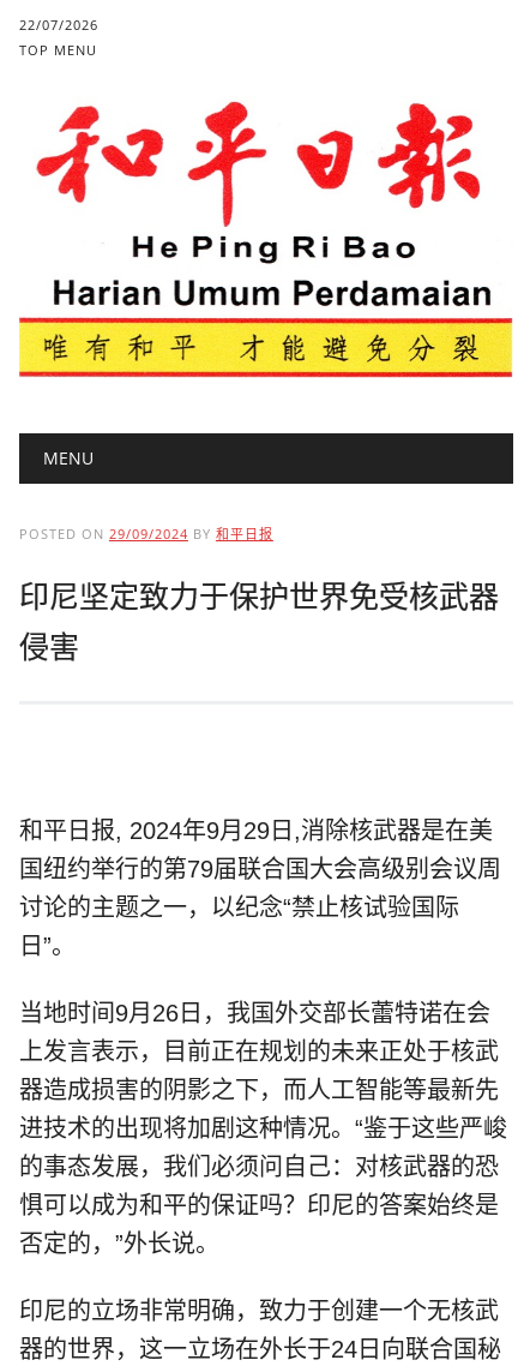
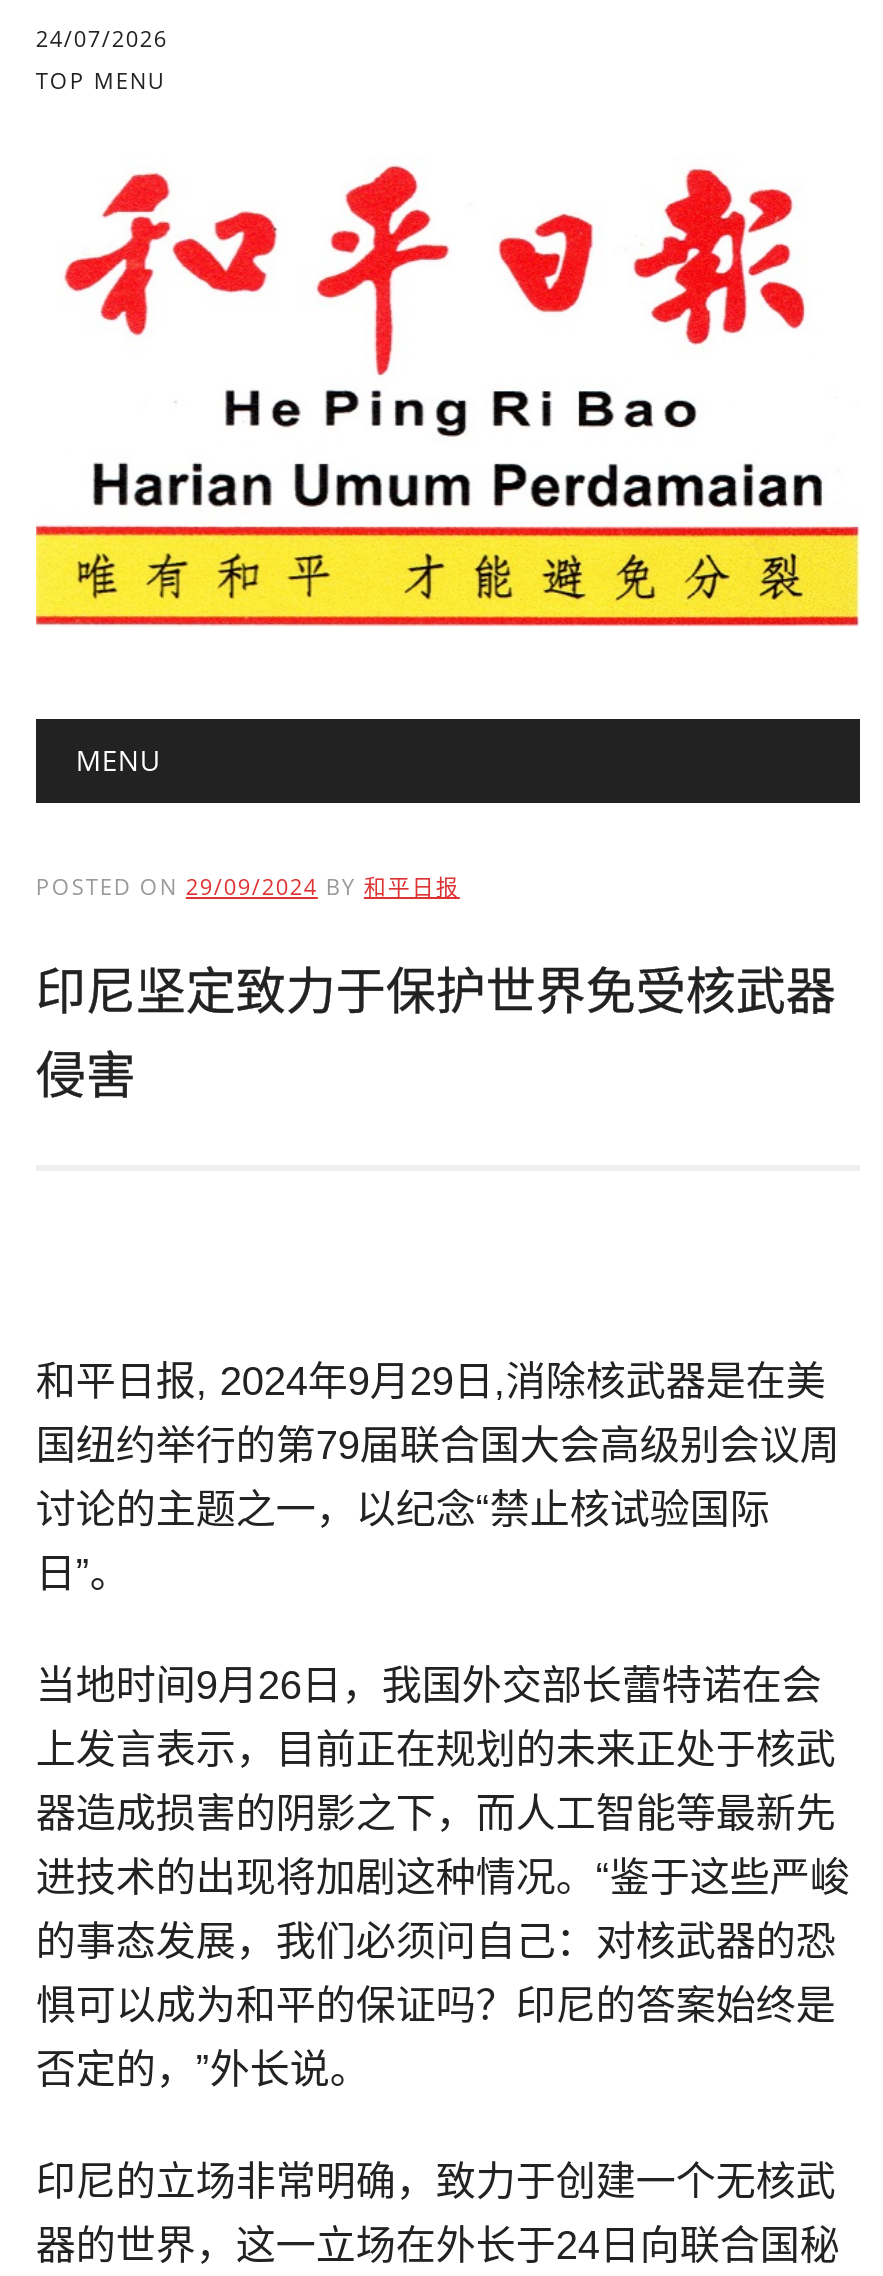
[19,16,98,34] 22/07/2026 -> [36,23,168,53] 24/07/2026

